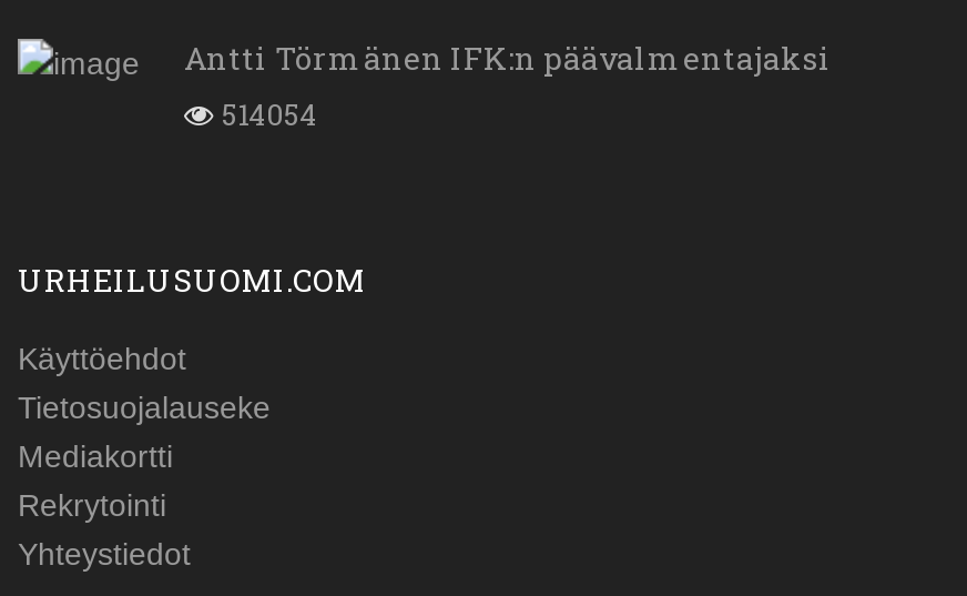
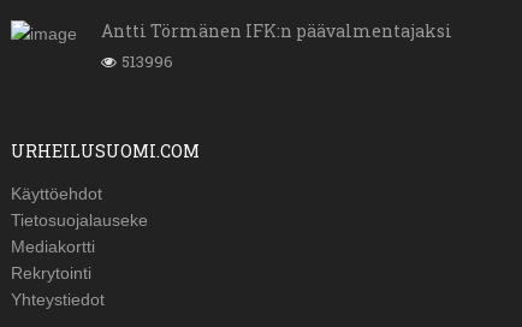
[222,95,317,135] 514054 -> [121,51,173,72] 513996

